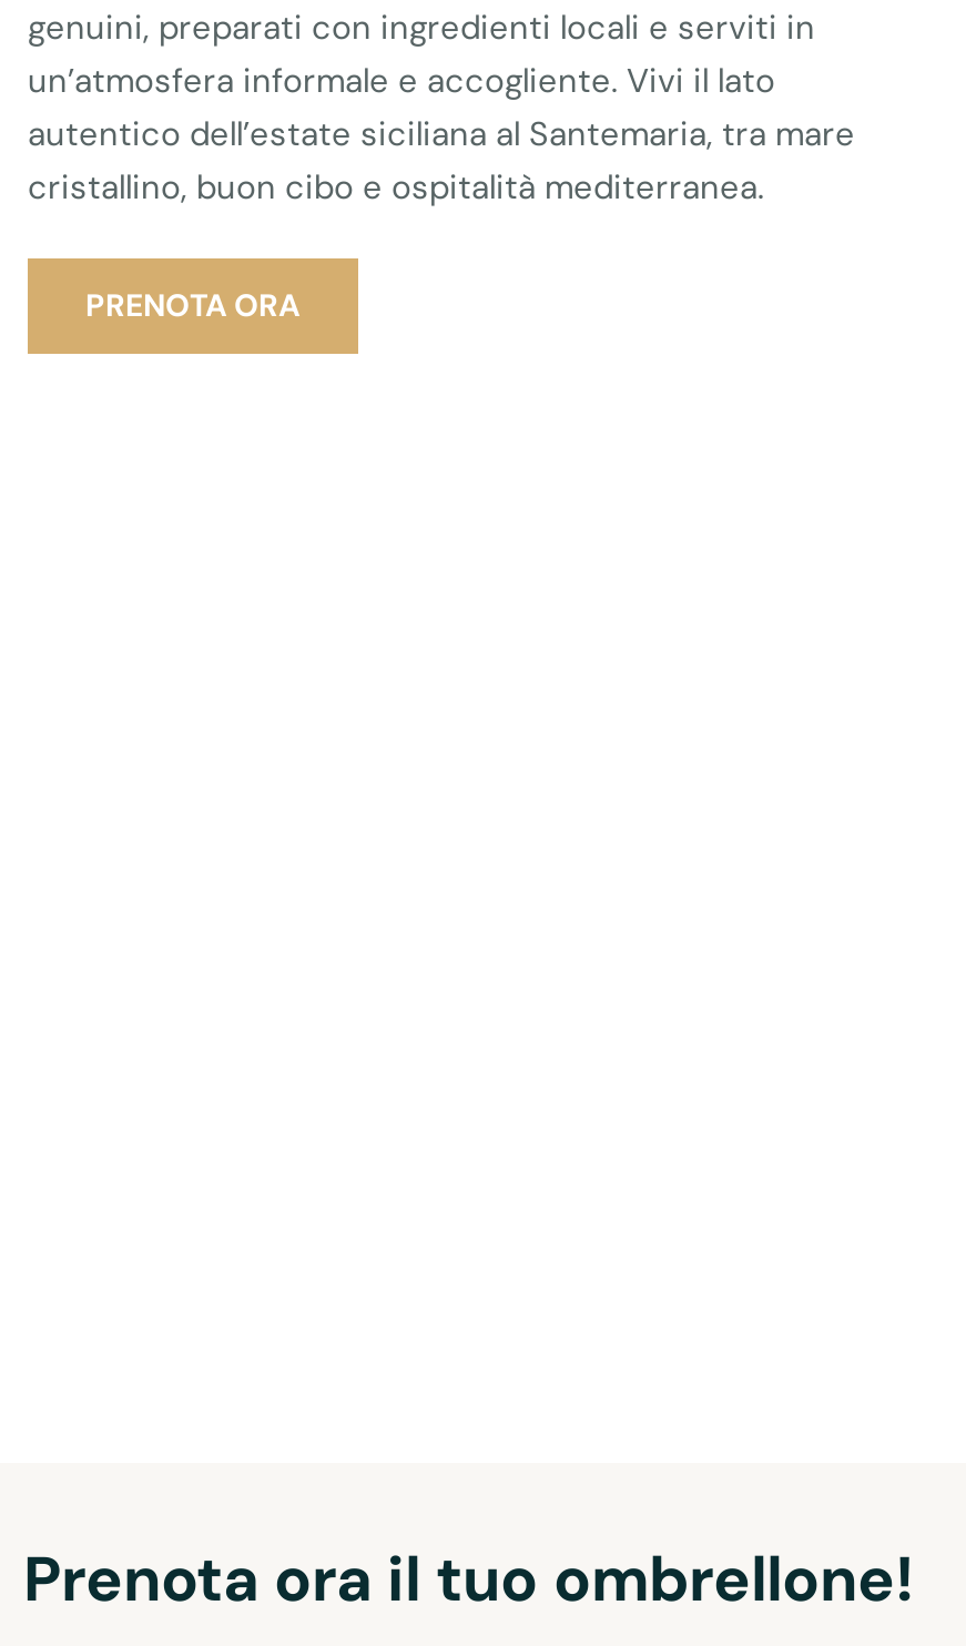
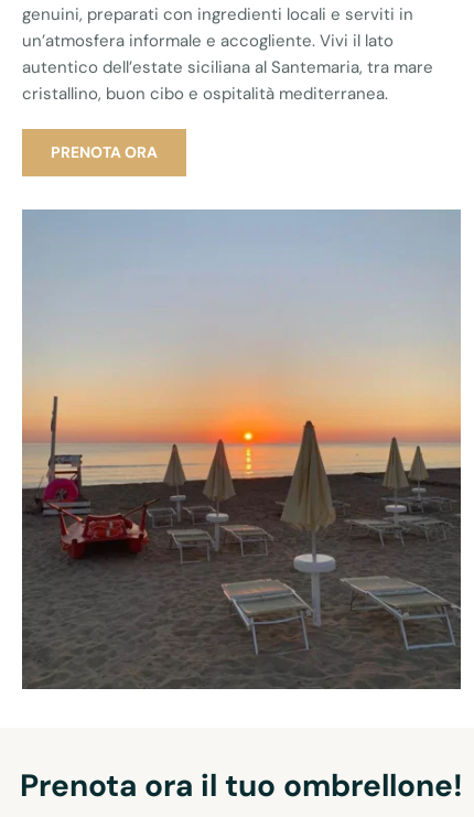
none -> [21,208,462,690] [image]

